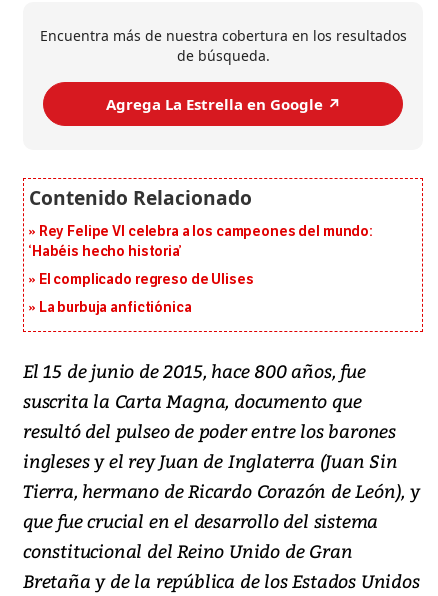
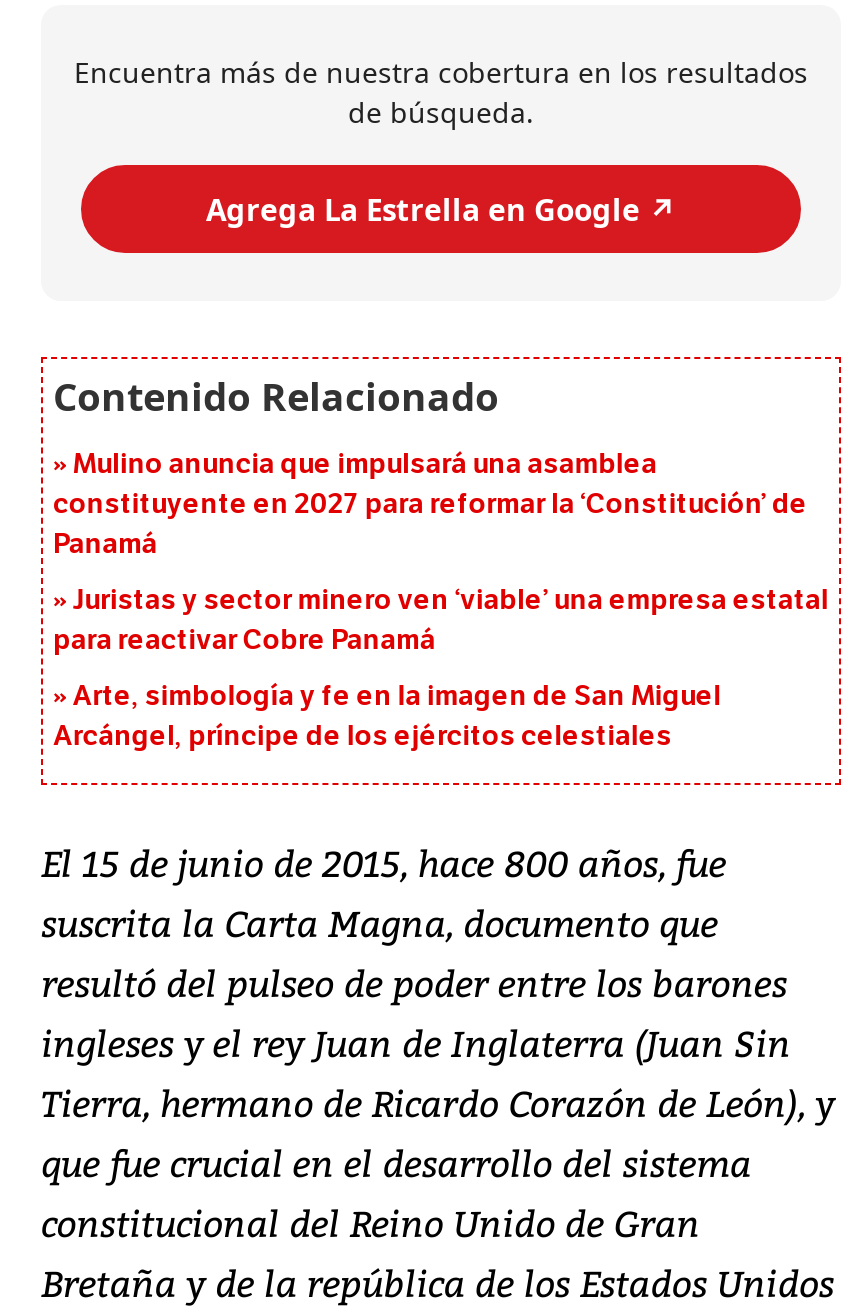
[29,223,373,260] Rey Felipe VI celebra a los campeones del mundo: | ‘Habéis hecho historia’ -> [53,448,807,562] Mulino anuncia que impulsará una asamblea | constituyente en 2027 para reformar la ‘Constitución’ de | Panamá
[39,271,253,288] El complicado regreso de Ulises -> [53,584,829,658] Juristas y sector minero ven ‘viable’ una empresa estatal | para reactivar Cobre Panamá
[39,299,191,316] La burbuja anfictiónica -> [53,680,721,754] Arte, simbología y fe en la imagen de San Miguel | Arcángel, príncipe de los ejércitos celestiales

